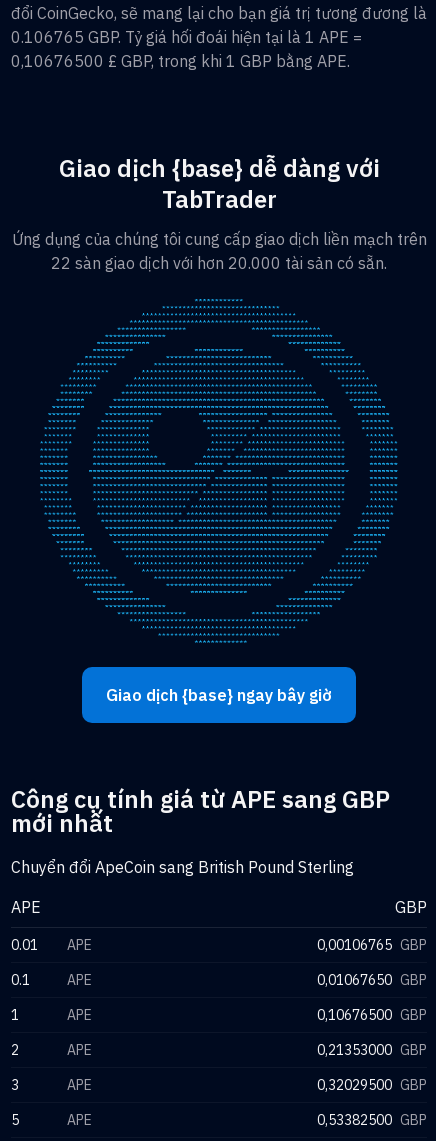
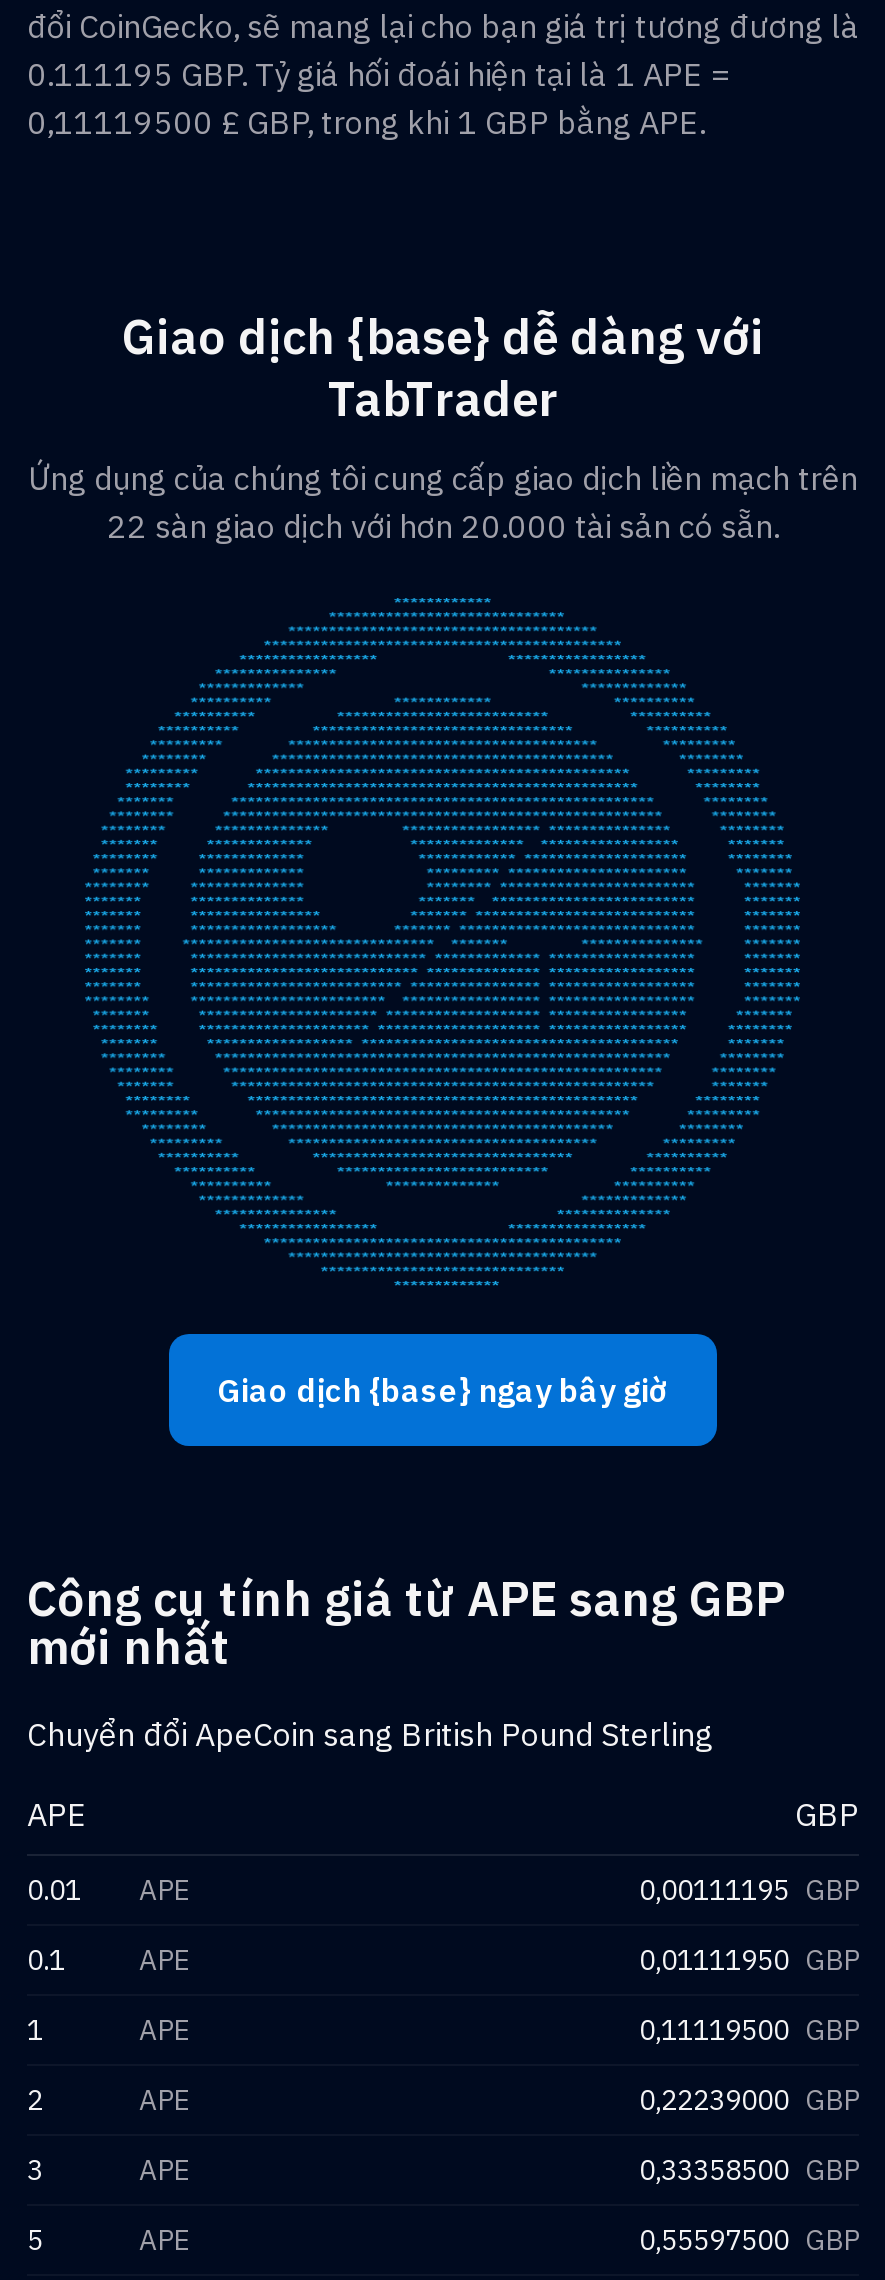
[11,26,362,46] 0.106765 GBP. Tỷ giá hối đoái hiện tại là 1 APE = -> [27,53,729,93] 0.111195 GBP. Tỷ giá hối đoái hiện tại là 1 APE =
[11,50,350,70] 0,10676500 £ GBP, trong khi 1 GBP bằng APE. -> [27,101,705,141] 0,11119500 £ GBP, trong khi 1 GBP bằng APE.
[317,936,427,954] 0,00106765 GBP -> [639,1872,859,1908] 0,00111195 GBP
[317,971,427,989] 0,01067650 GBP -> [639,1942,859,1978] 0,01111950 GBP
[317,1006,427,1024] 0,10676500 GBP -> [639,2012,859,2048] 0,11119500 GBP
[317,1041,427,1059] 0,21353000 GBP -> [639,2082,859,2118] 0,22239000 GBP
[317,1076,427,1094] 0,32029500 GBP -> [639,2152,859,2188] 0,33358500 GBP
[317,1111,427,1129] 0,53382500 GBP -> [639,2222,859,2258] 0,55597500 GBP

